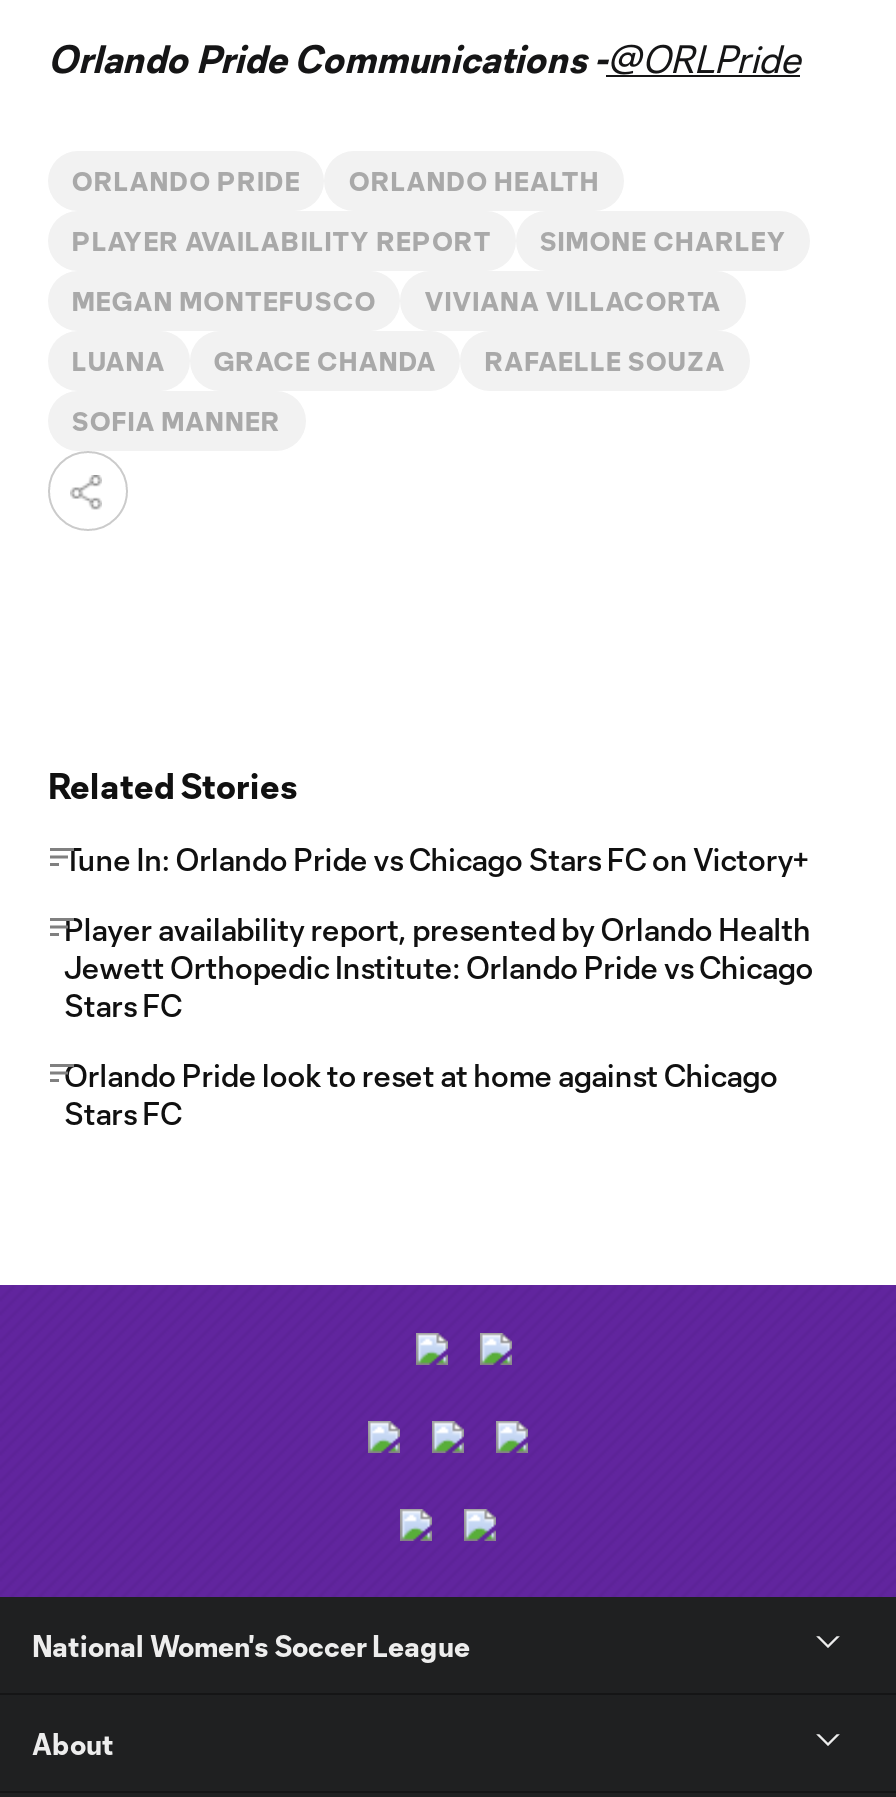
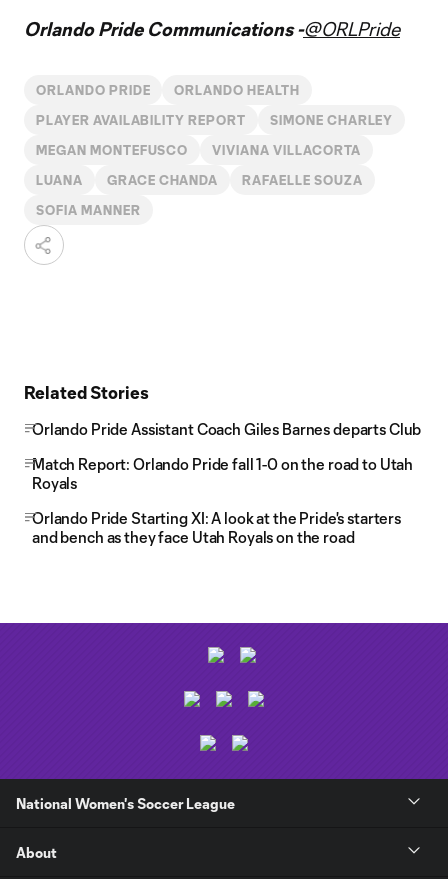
[64,841,807,877] Tune In: Orlando Pride vs Chicago Stars FC on Victory+ -> [32,420,421,438] Orlando Pride Assistant Coach Giles Barnes departs Club
[64,911,813,1023] Player availability report, presented by Orlando Health | Jewett Orthopedic Institute: Orlando Pride vs Chicago | Stars FC -> [32,455,413,492] Match Report: Orlando Pride fall 1-0 on the road to Utah | Royals
[64,1057,778,1131] Orlando Pride look to reset at home against Chicago | Stars FC -> [32,509,401,546] Orlando Pride Starting XI: A look at the Pride's starters | and bench as they face Utah Royals on the road

